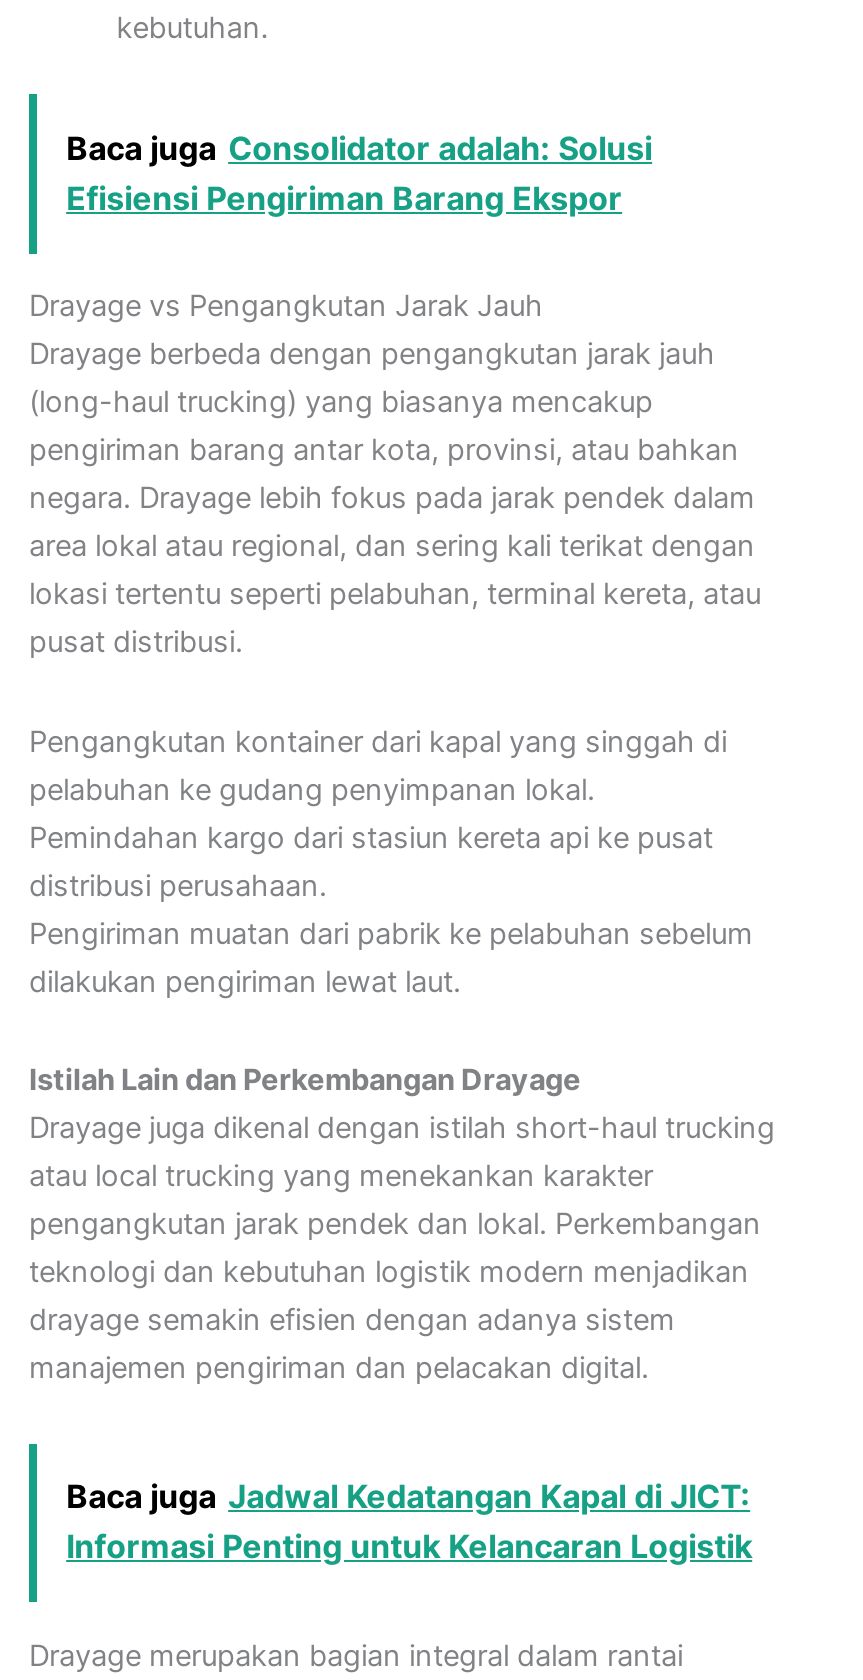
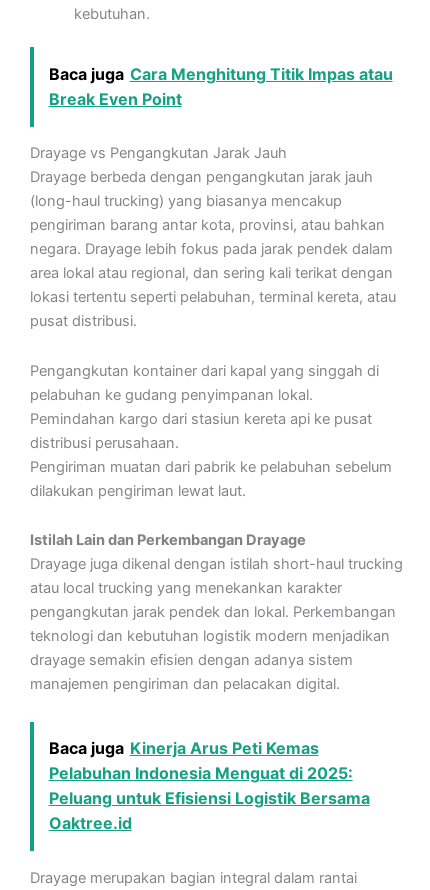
[66,128,652,218] Baca juga Consolidator adalah: Solusi | Efisiensi Pengiriman Barang Ekspor -> [49,64,393,109] Baca juga Cara Menghitung Titik Impas atau | Break Even Point
[66,1477,752,1567] Baca juga Jadwal Kedatangan Kapal di JICT: | Informasi Penting untuk Kelancaran Logistik -> [49,738,370,833] Baca juga Kinerja Arus Peti Kemas | Pelabuhan Indonesia Menguat di 2025: | Peluang untuk Efisiensi Logistik Bersama | Oaktree.id

